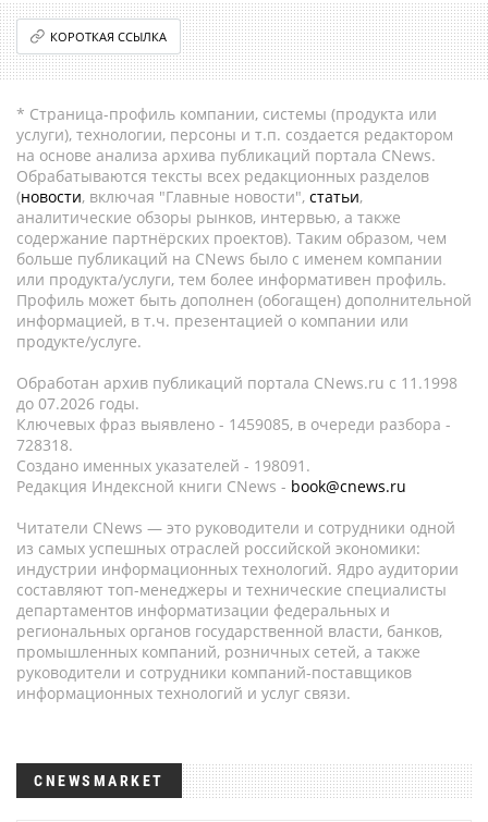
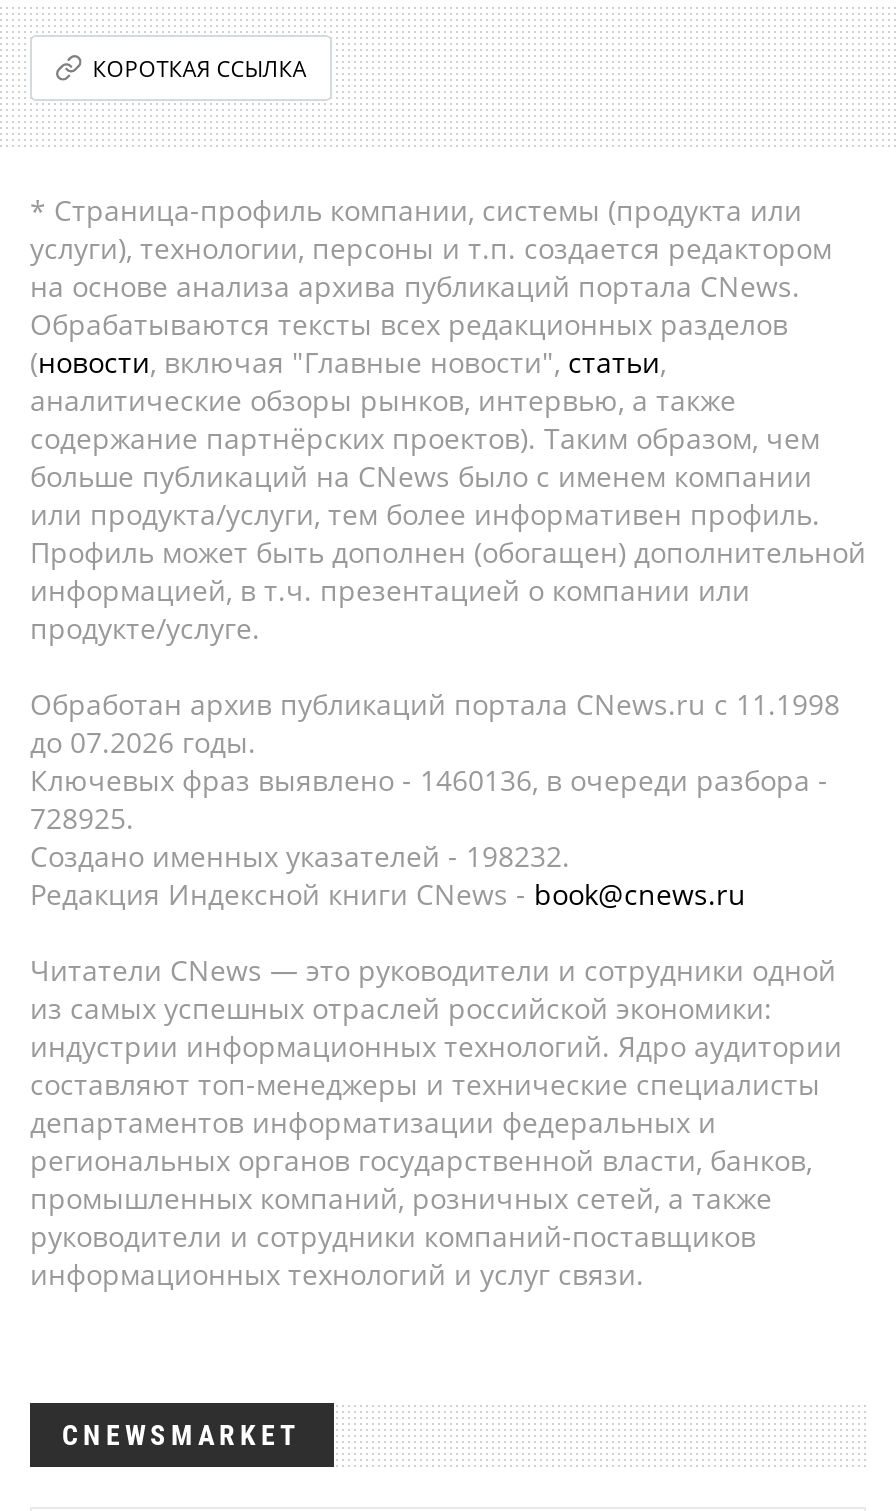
[16,414,451,434] Ключевых фраз выявлено - 1459085, в очереди разбора - -> [30,761,828,799] Ключевых фраз выявлено - 1460136, в очереди разбора -
[16,434,73,455] 728318. -> [30,799,134,837] 728925.
[16,455,310,476] Создано именных указателей - 198091. -> [30,837,570,875] Создано именных указателей - 198232.

